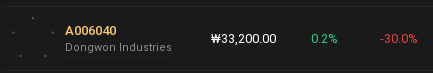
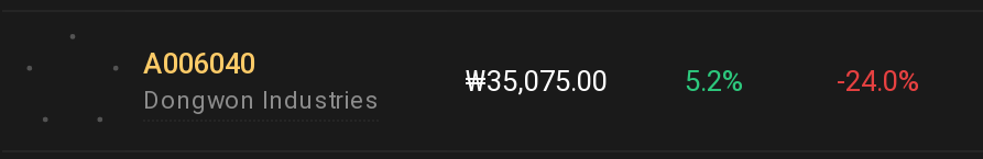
[211,31,276,46] ₩33,200.00 -> [465,65,608,98] ₩35,075.00
[311,31,338,46] 0.2% -> [685,65,744,98] 5.2%
[380,31,418,46] -30.0% -> [837,65,920,98] -24.0%

